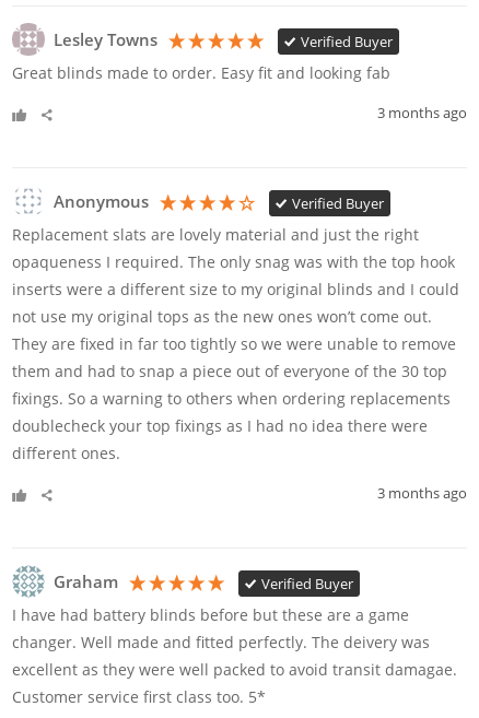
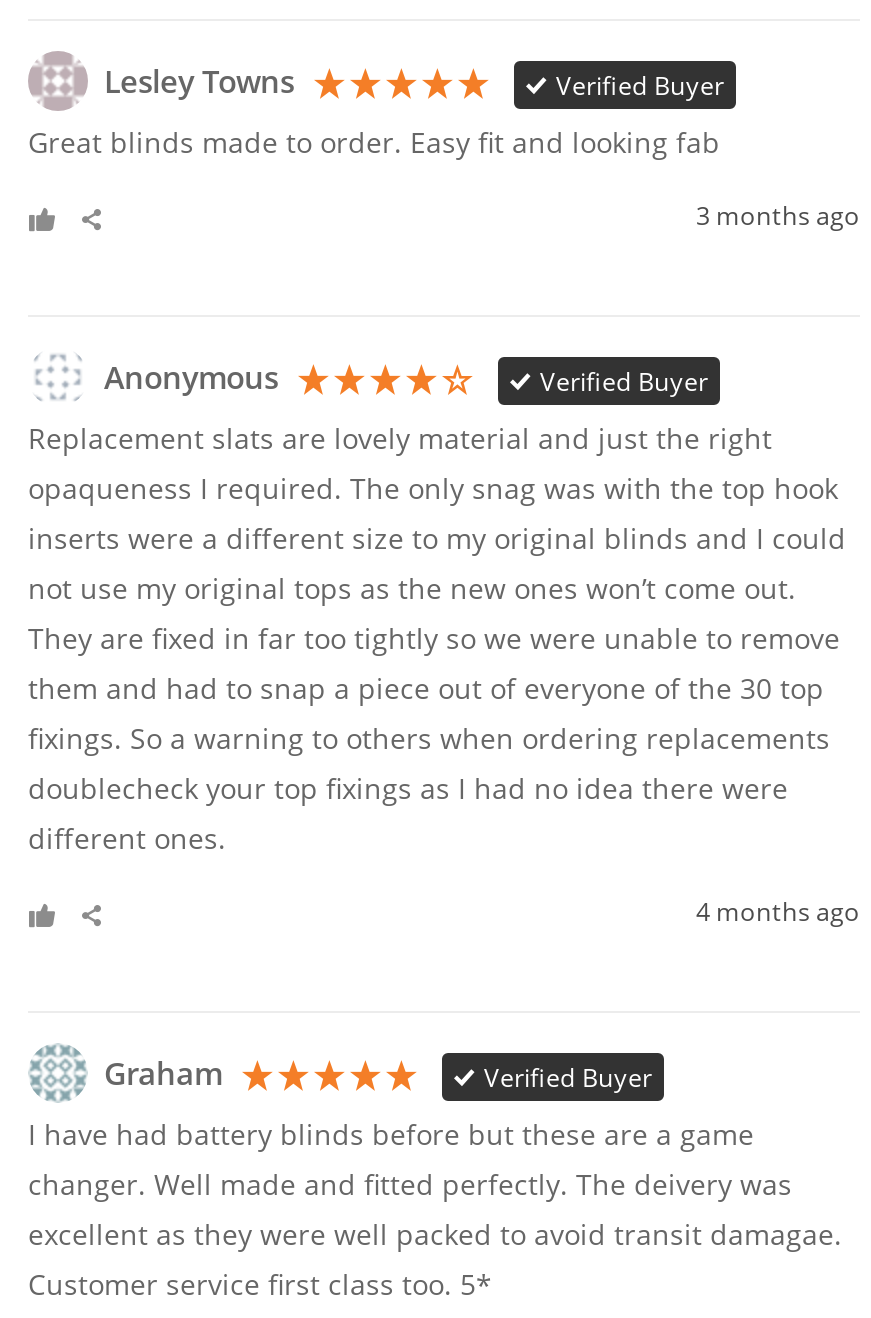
[377,484,467,503] 3 months ago -> [696,895,860,929] 4 months ago

